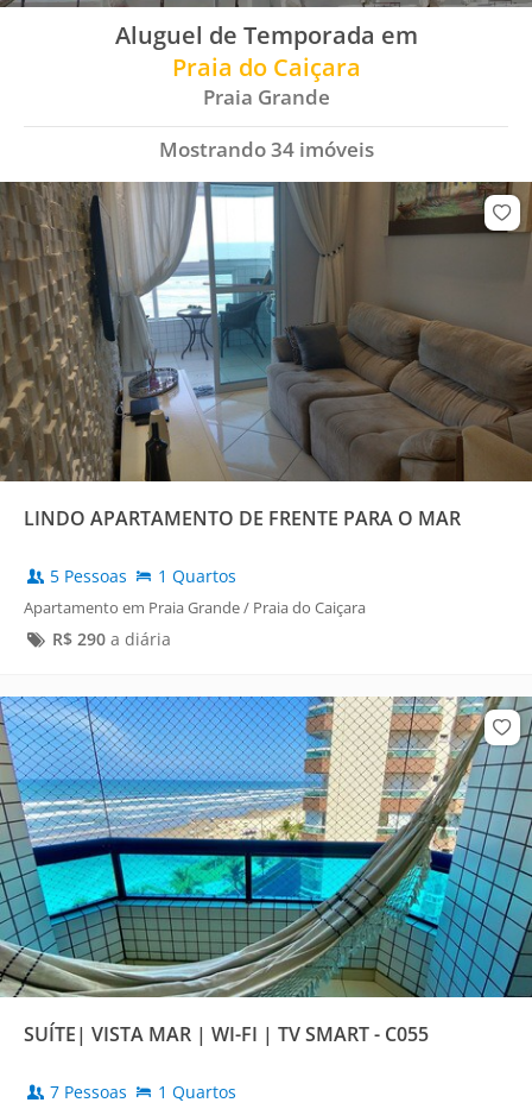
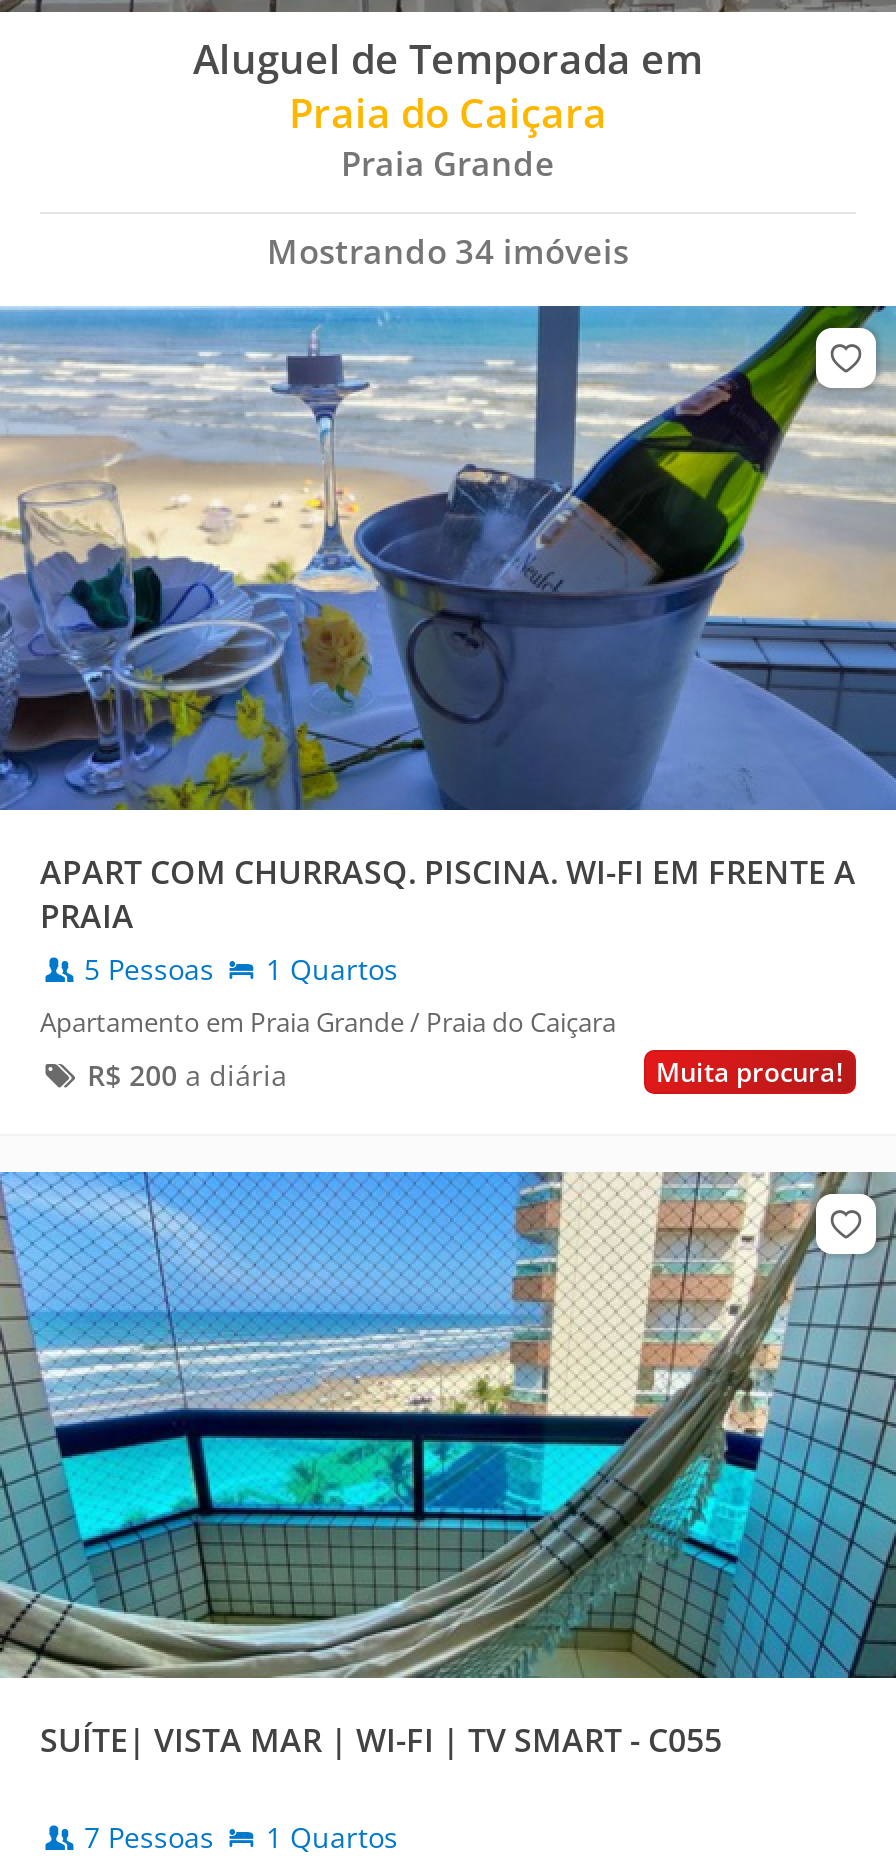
[4,181,528,532] [image] | LINDO APARTAMENTO DE FRENTE PARA O MAR -> [6,304,890,939] [image] | APART COM CHURRASQ. PISCINA. WI-FI EM FRENTE A | PRAIA
[52,628,171,651] R$290 a diária -> [87,1055,844,1095] Muita procura! | R$200 a diária

